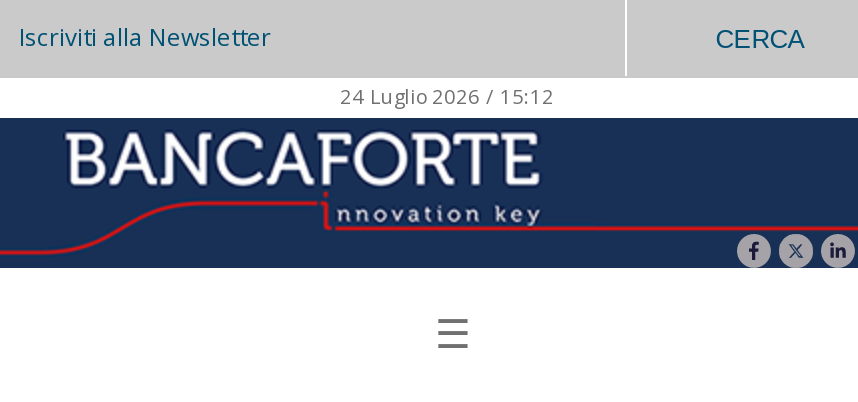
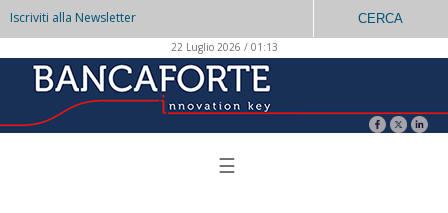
[340,82,554,110] 24 Luglio 2026 / 15:12 -> [170,40,277,54] 22 Luglio 2026 / 01:13

